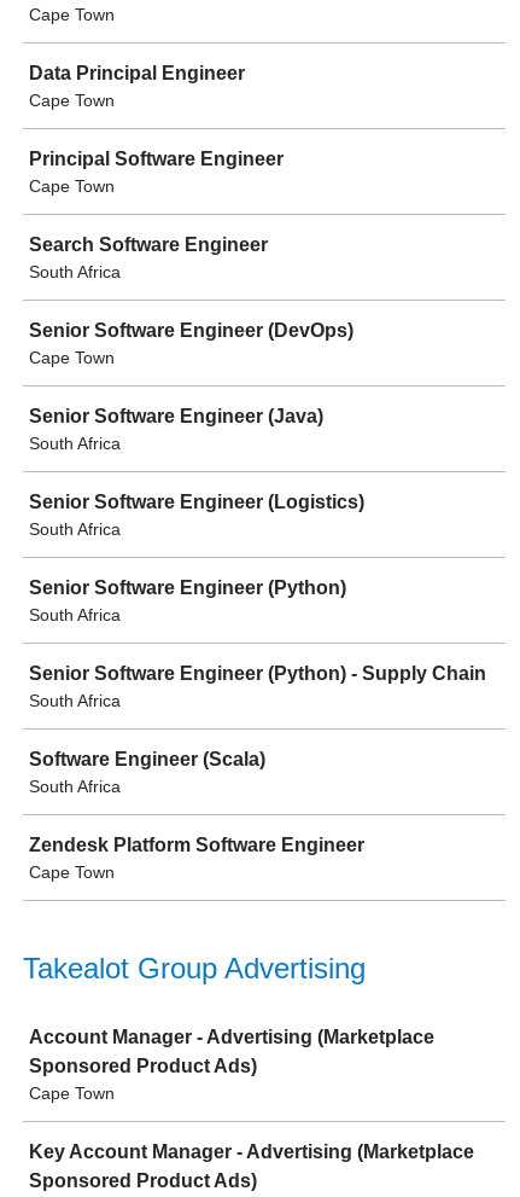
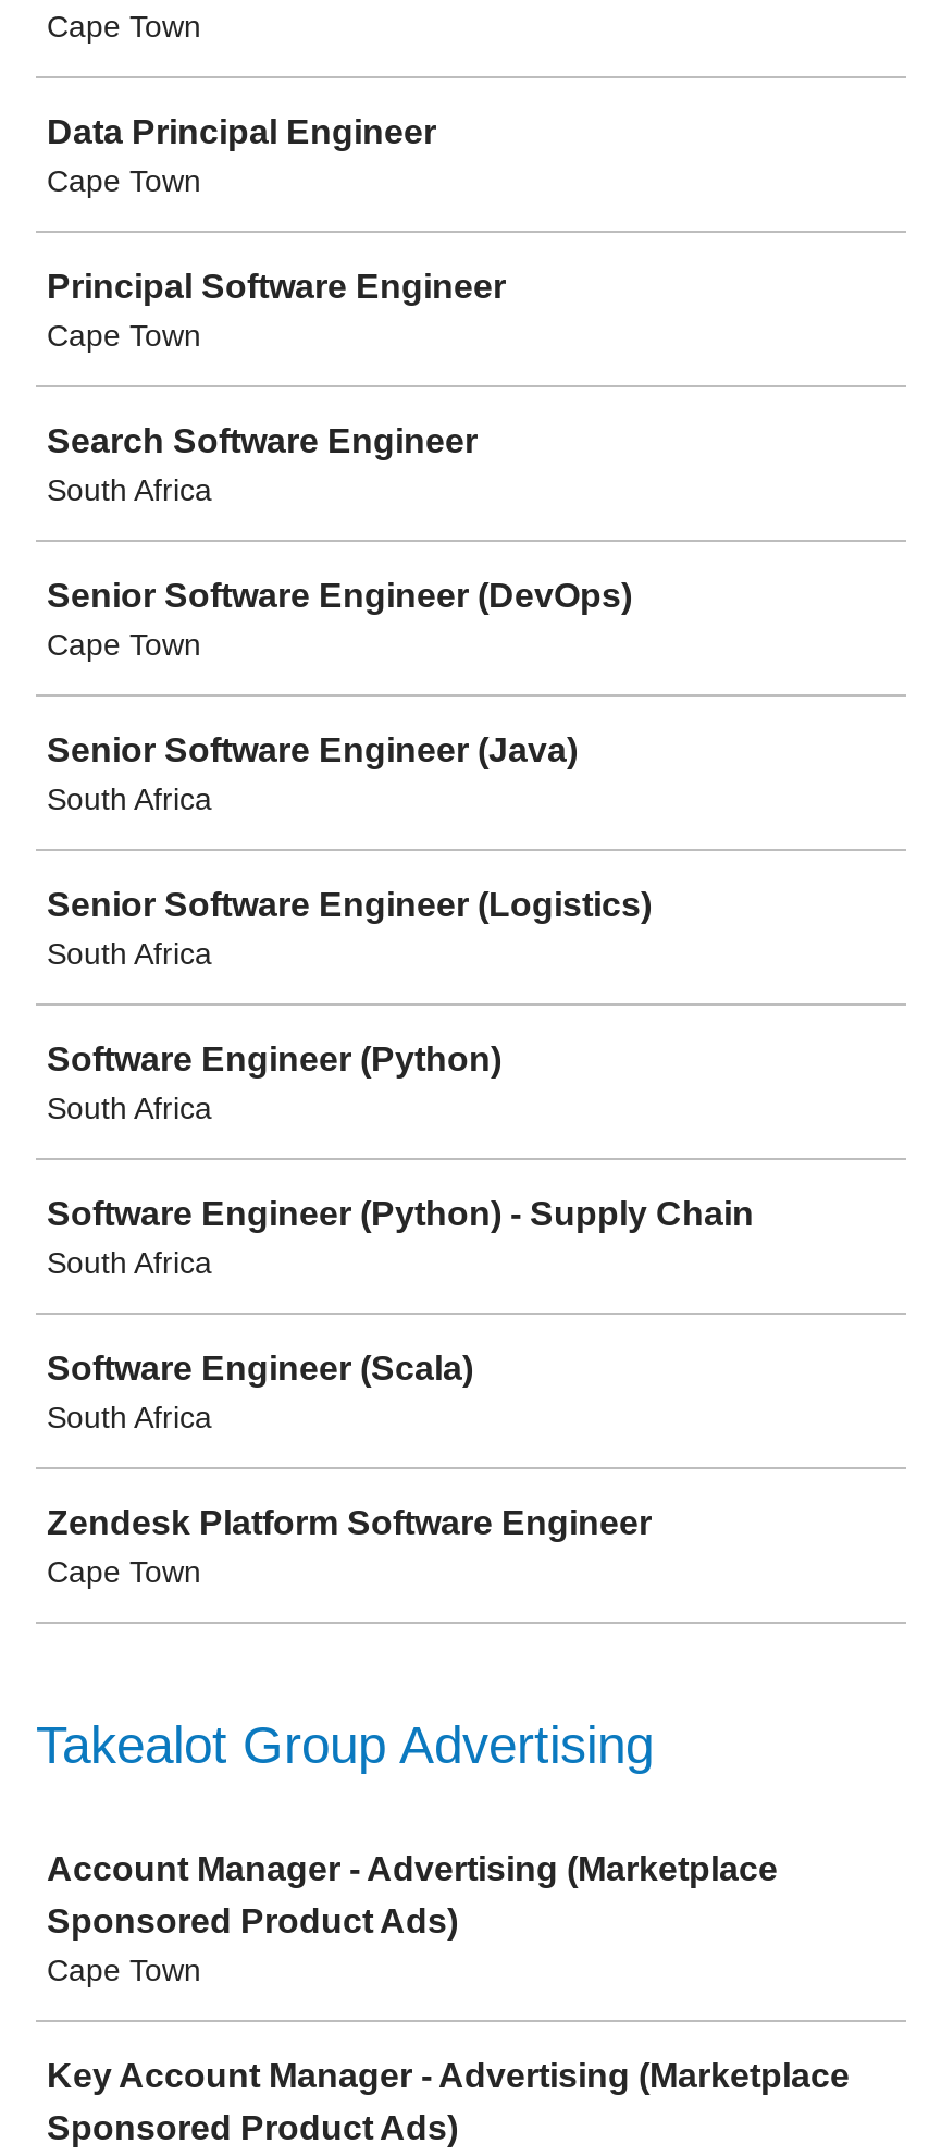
[29,577,346,598] Senior Software Engineer (Python) -> [47,1040,501,1077] Software Engineer (Python)
[29,663,486,684] Senior Software Engineer (Python) - Supply Chain -> [47,1195,754,1232] Software Engineer (Python) - Supply Chain

